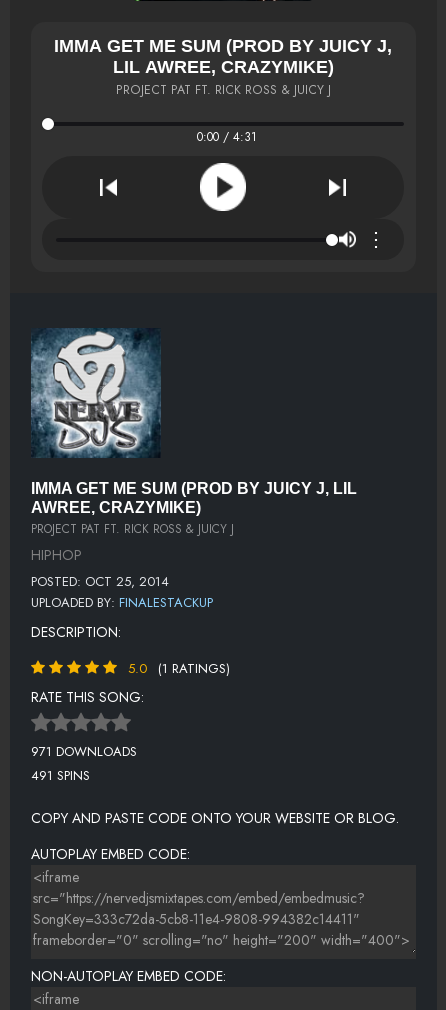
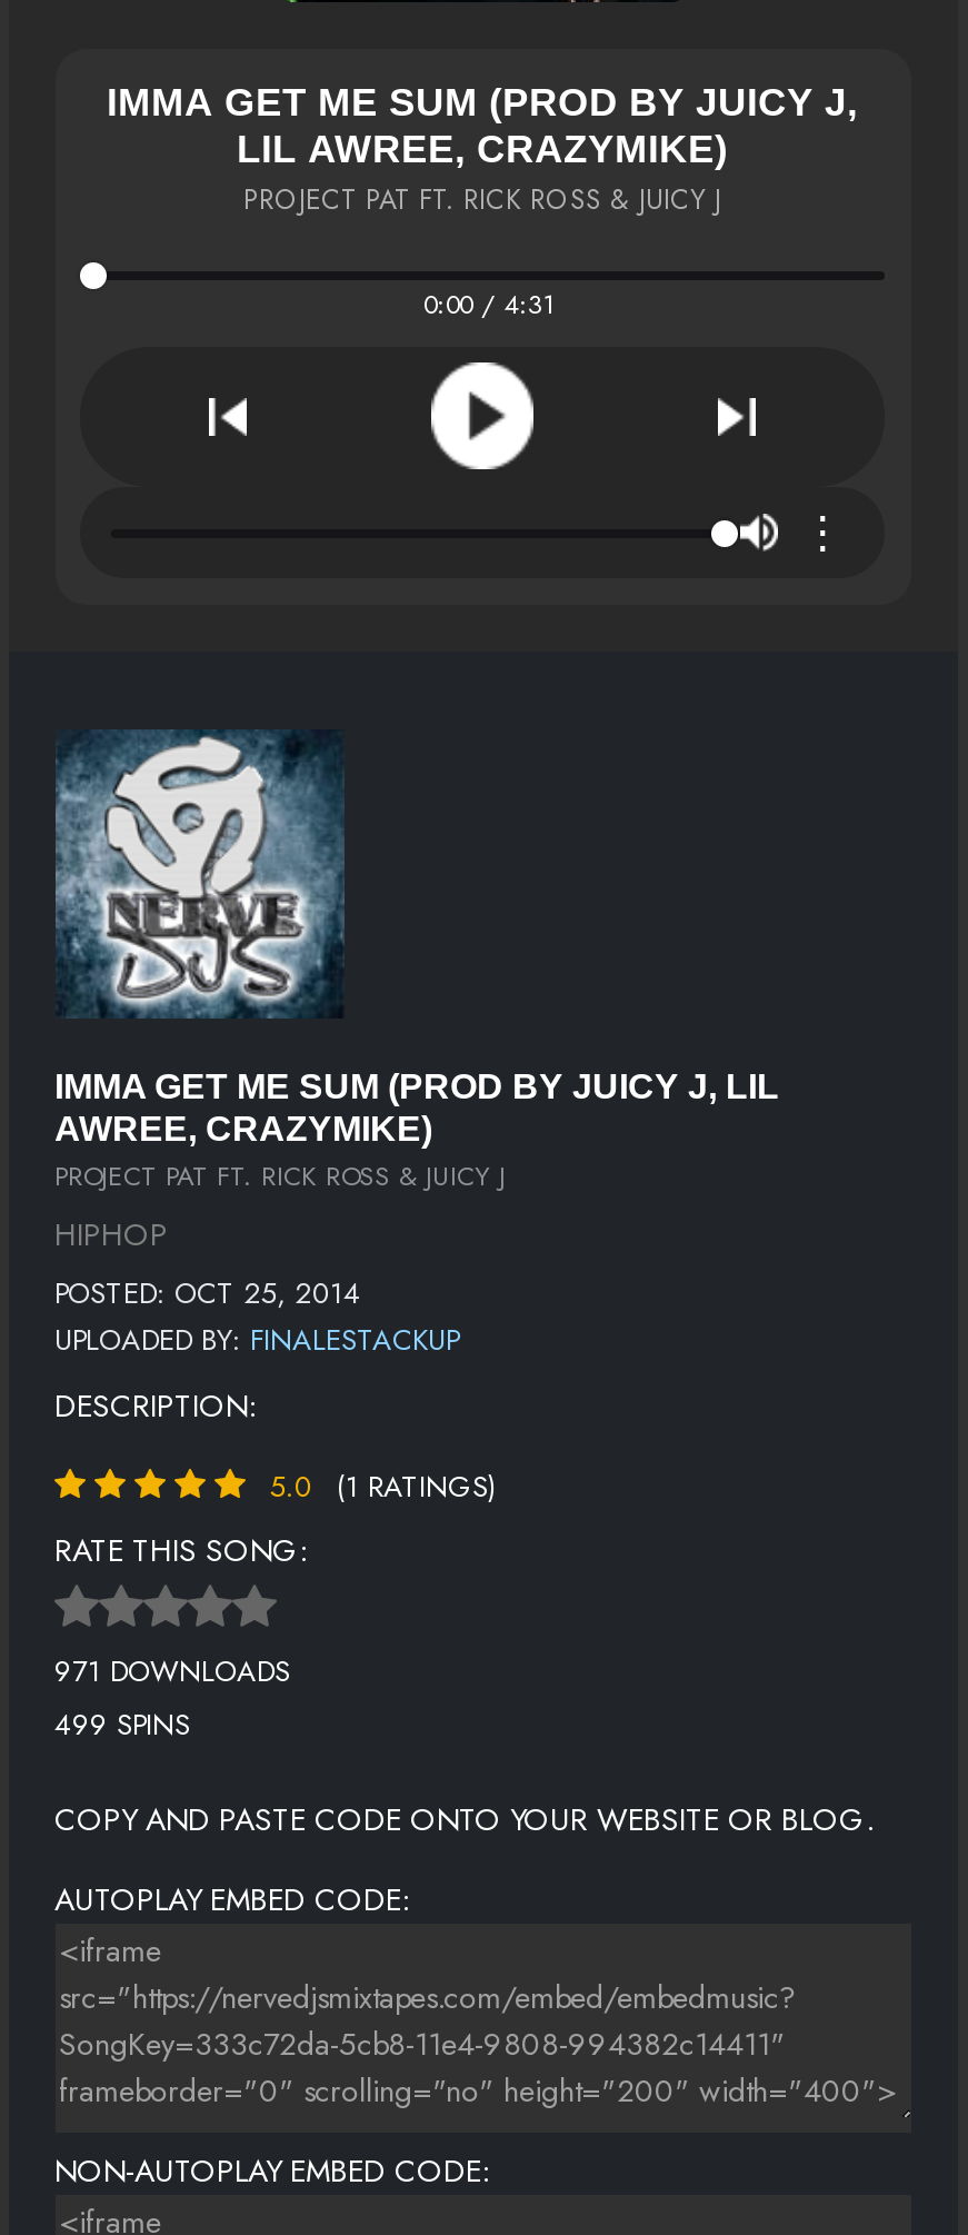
[30,766,89,785] 491 SPINS -> [54,1703,190,1746] 499 SPINS

